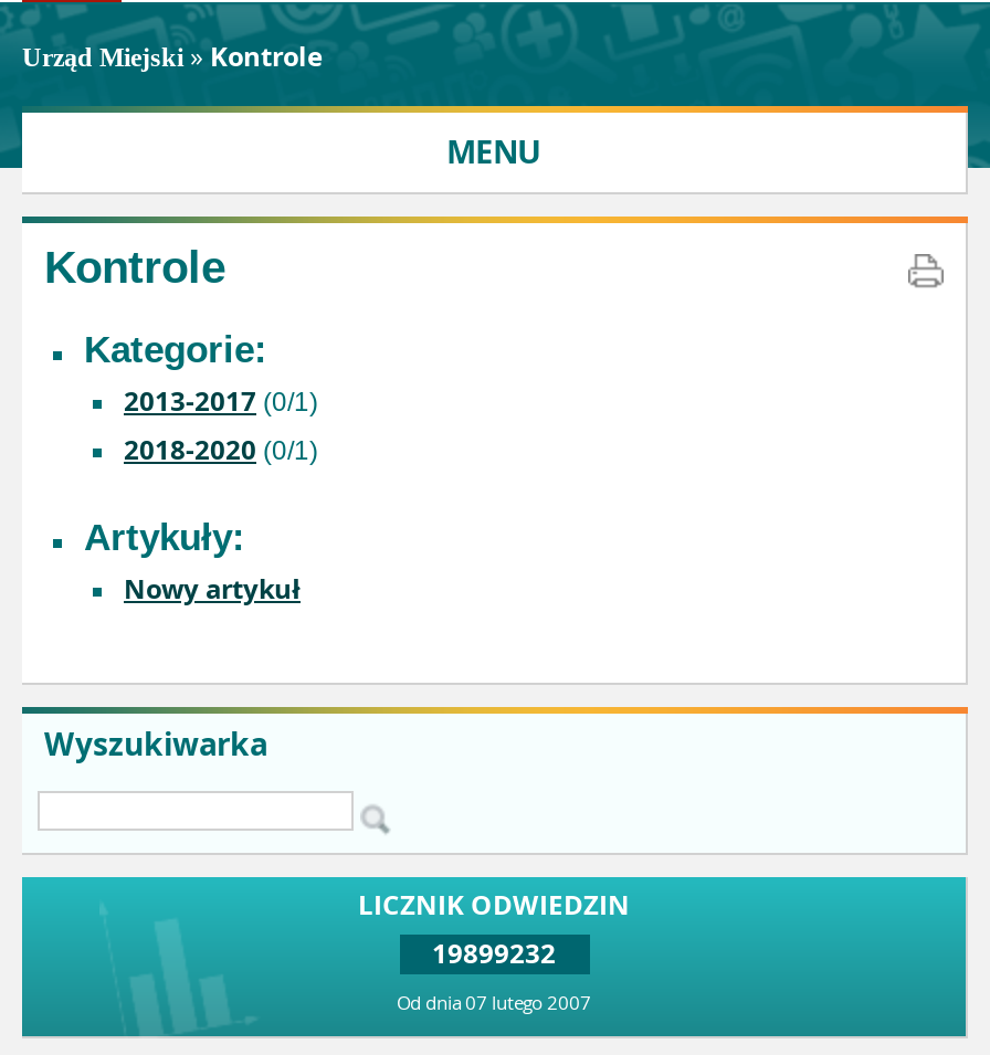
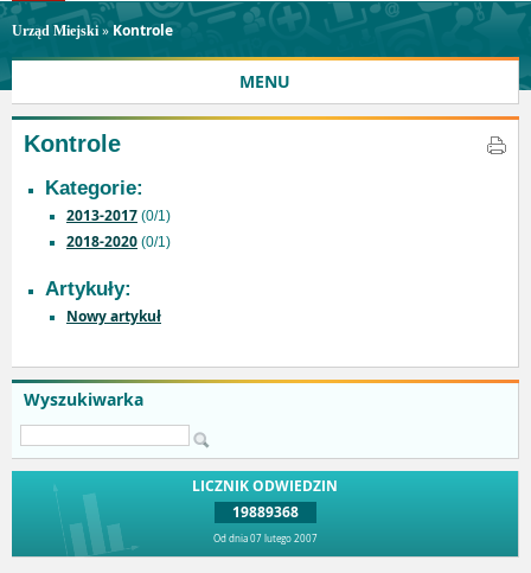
[432,935,556,973] 19899232 -> [232,502,298,522] 19889368

